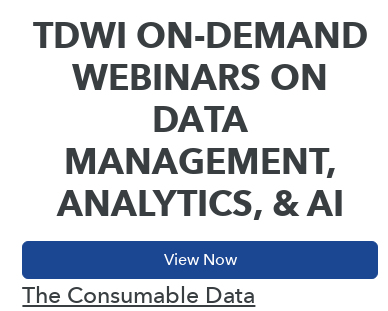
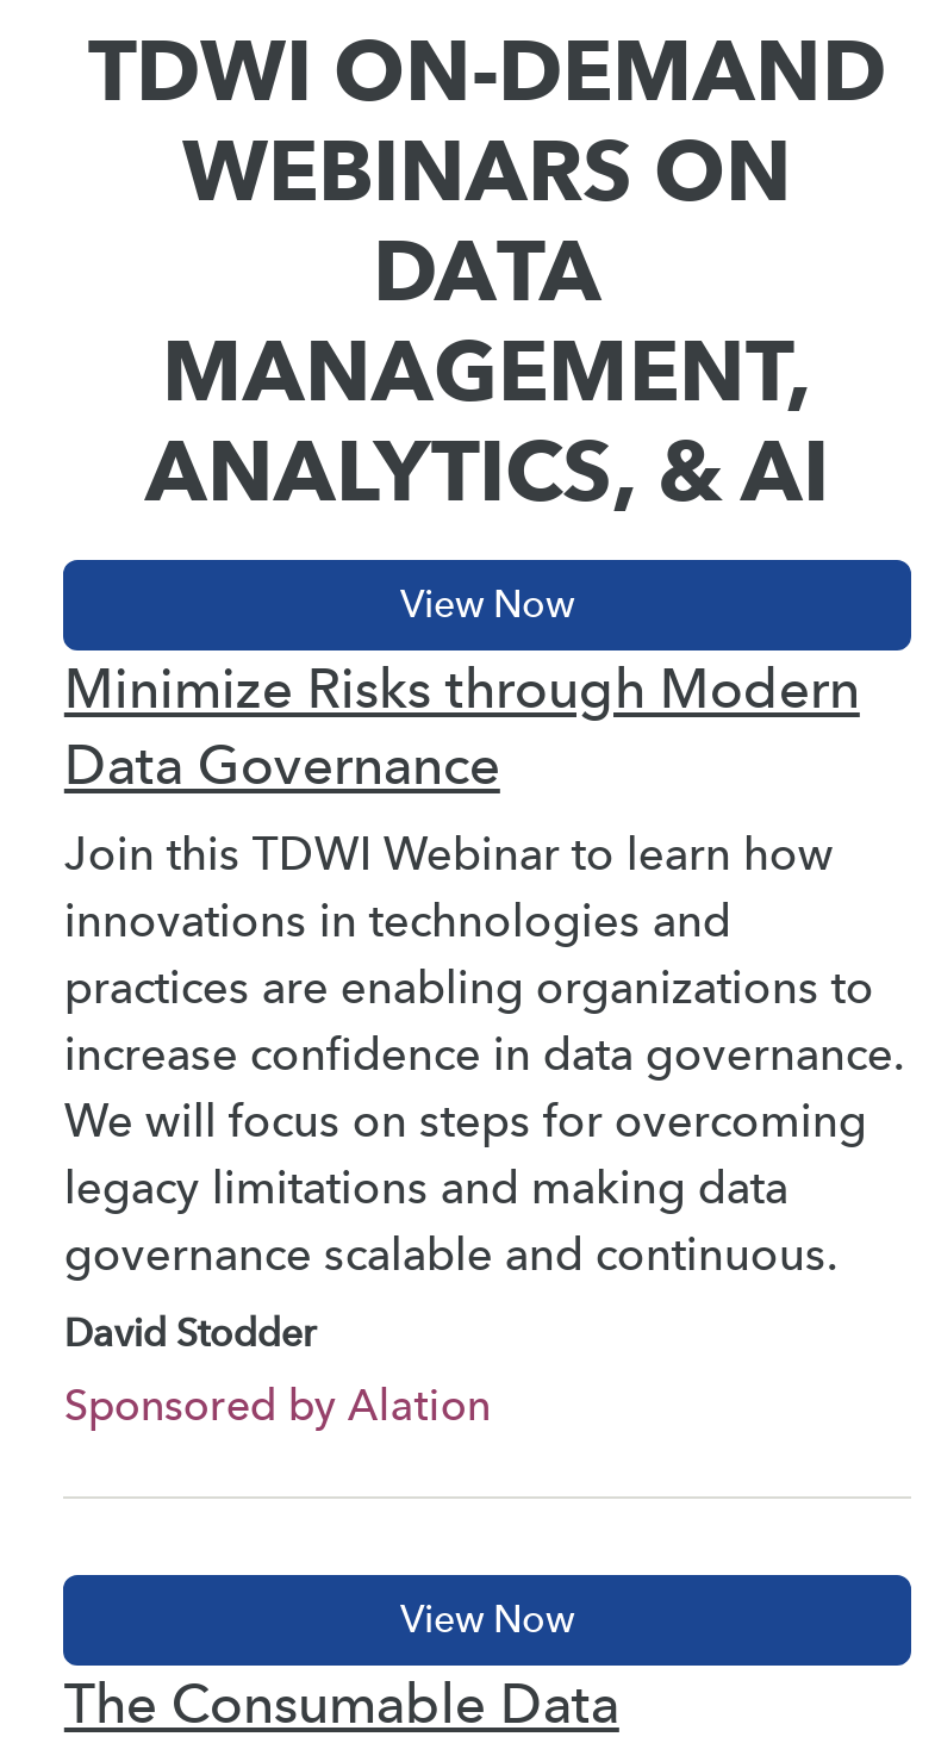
none -> [64,655,903,1432] Minimize Risks through Modern | Data Governance | Join this TDWI Webinar to learn how | innovations in technologies and | practices are enabling organizations to | increase confidence in data governance. | We will focus on steps for overcoming | legacy limitations and making data | governance scalable and continuous. | David Stodder | Sponsored by Alation

